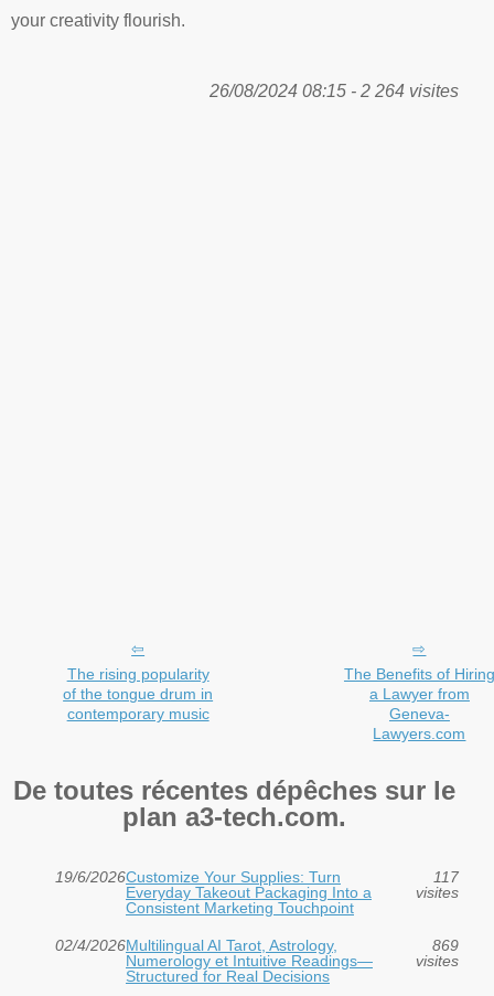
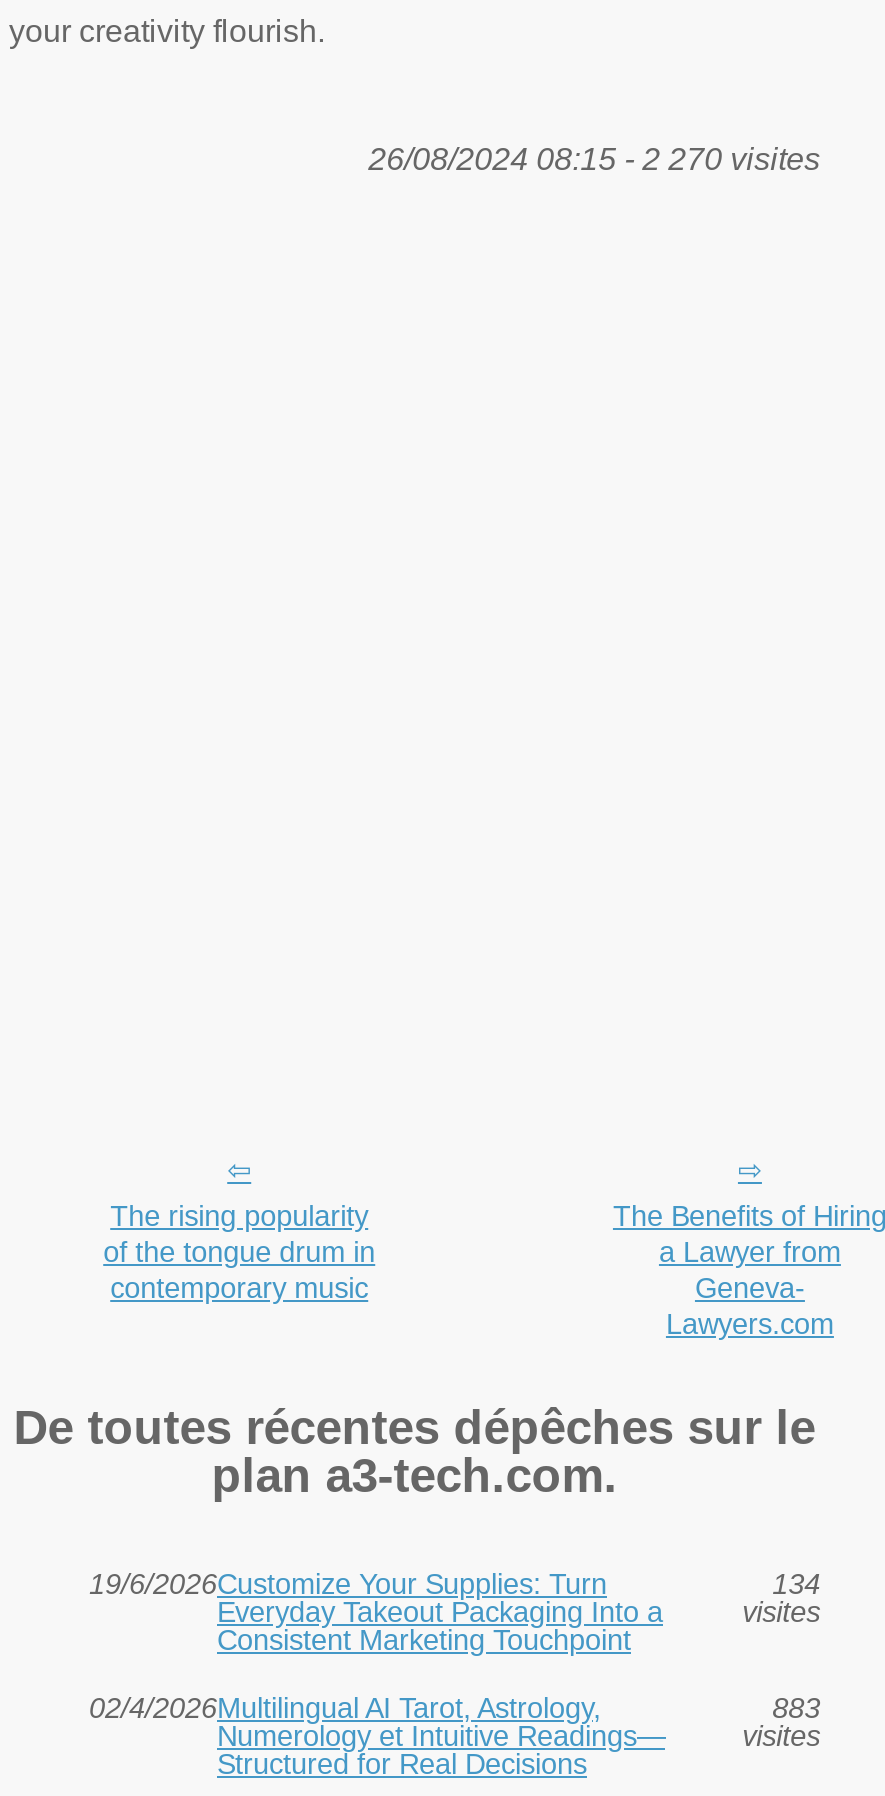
[209,81,458,100] 26/08/2024 08:15 - 2 264 visites -> [368,141,820,175] 26/08/2024 08:15 - 2 270 visites
[433,868,458,886] 117 -> [772,1568,820,1600] 134
[432,936,458,954] 869 -> [772,1692,820,1724] 883

